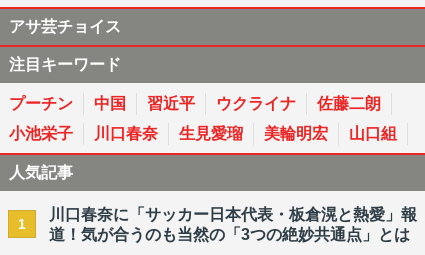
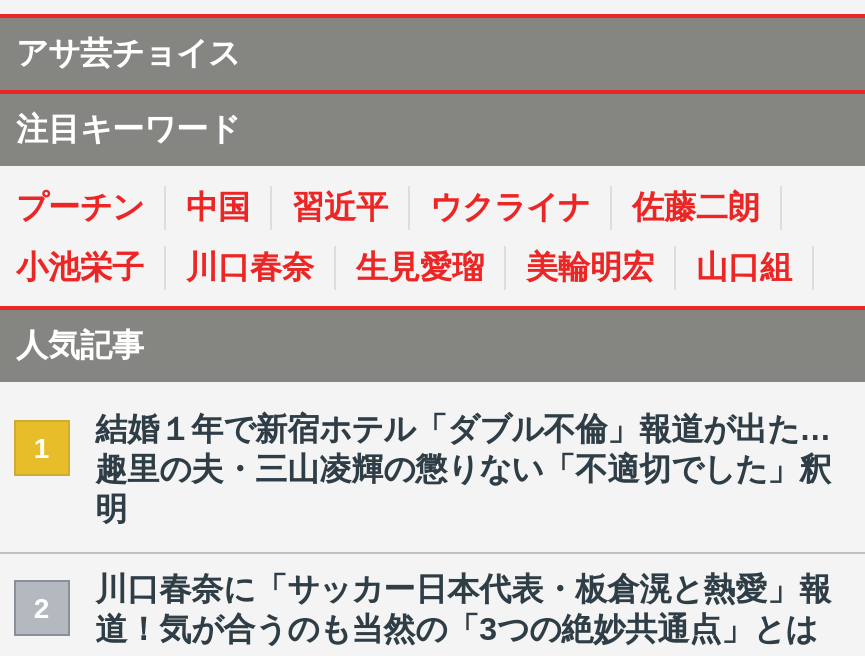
none -> [34,412,831,623] 結婚１年で新宿ホテル「ダブル不倫」報道が出た… | 趣里の夫・三山凌輝の懲りない「不適切でした」釈 | 明 | 2

